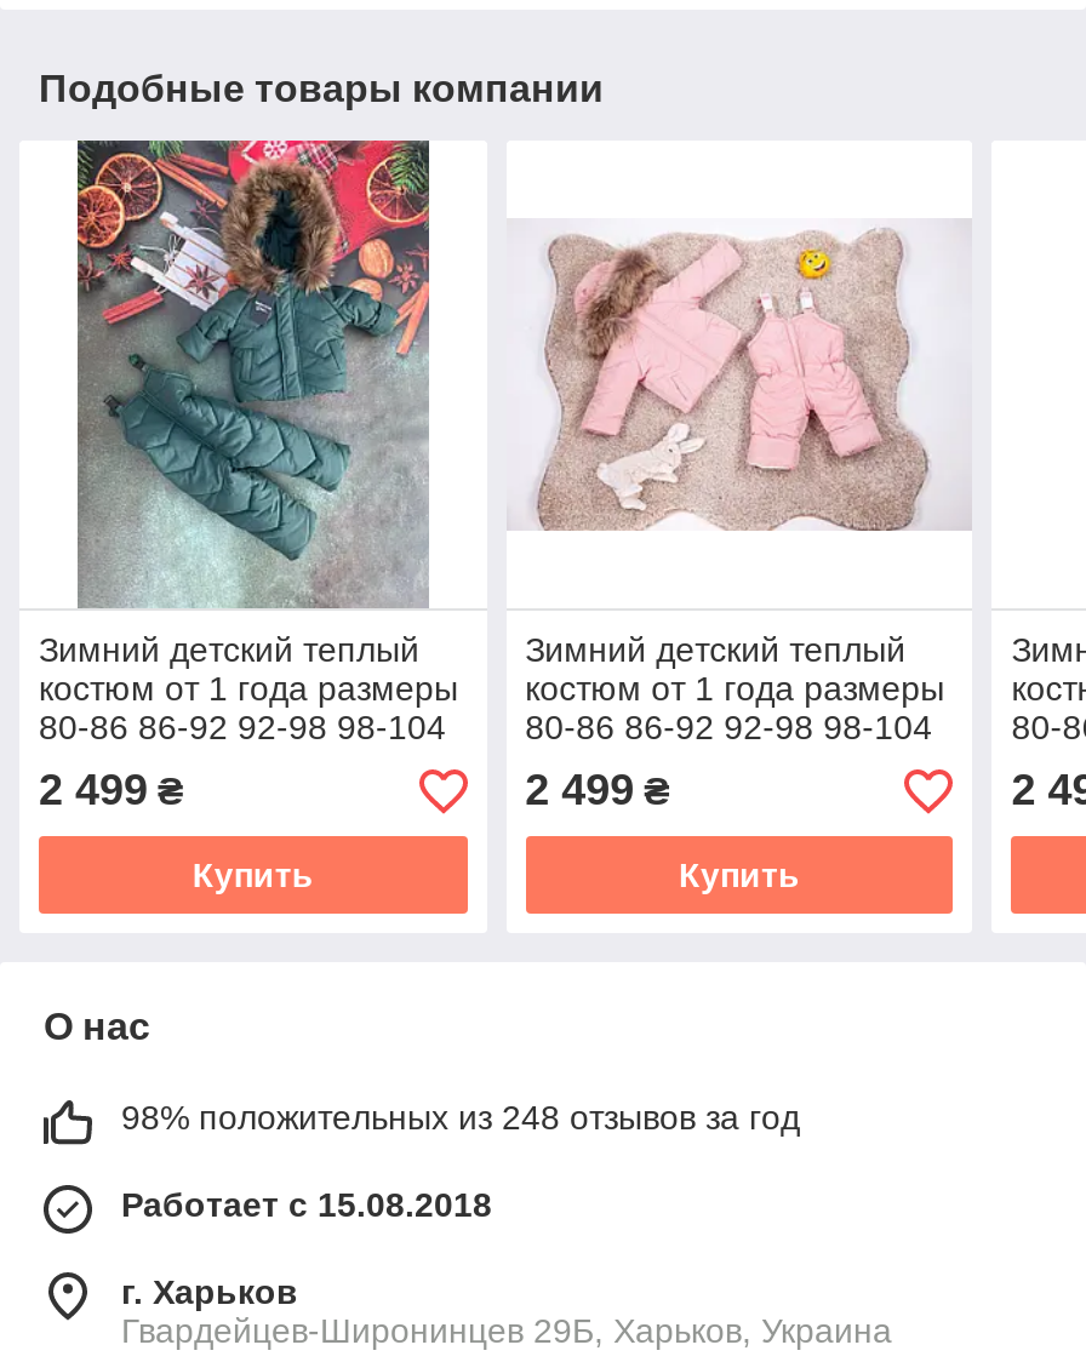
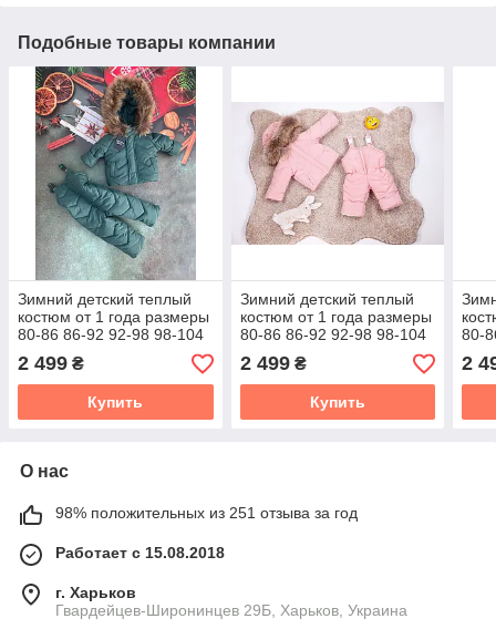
[121,1098,800,1137] 98% положительных из 248 отзывов за год -> [55,504,358,522] 98% положительных из 251 отзыва за год

